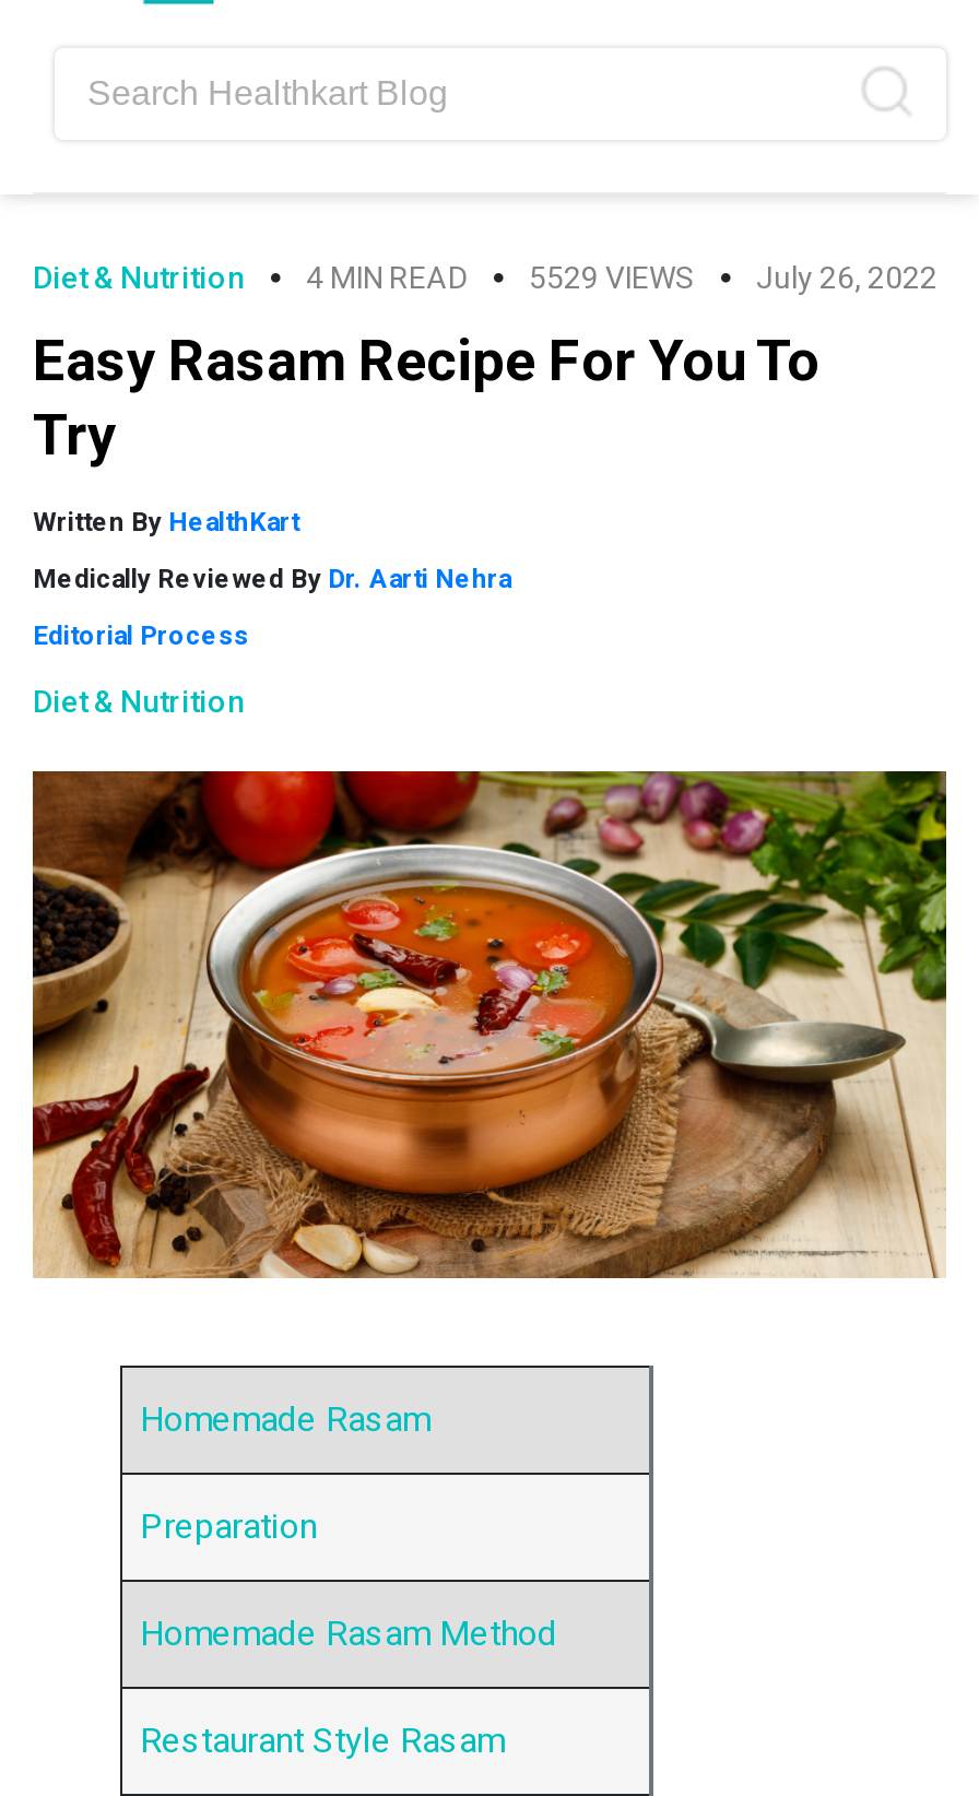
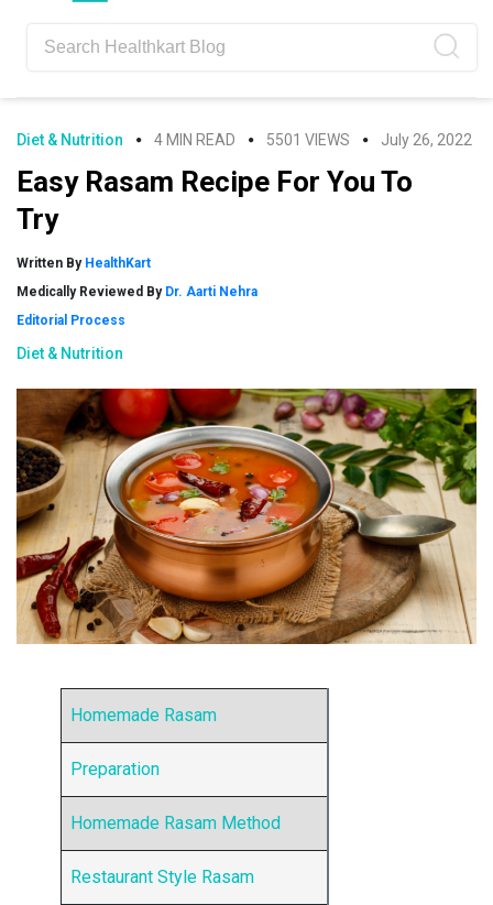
[33,259,937,294] Diet & Nutrition 4 MIN READ 5529 VIEWS July 26, 2022 -> [17,131,472,148] Diet & Nutrition 4 MIN READ 5501 VIEWS July 26, 2022

